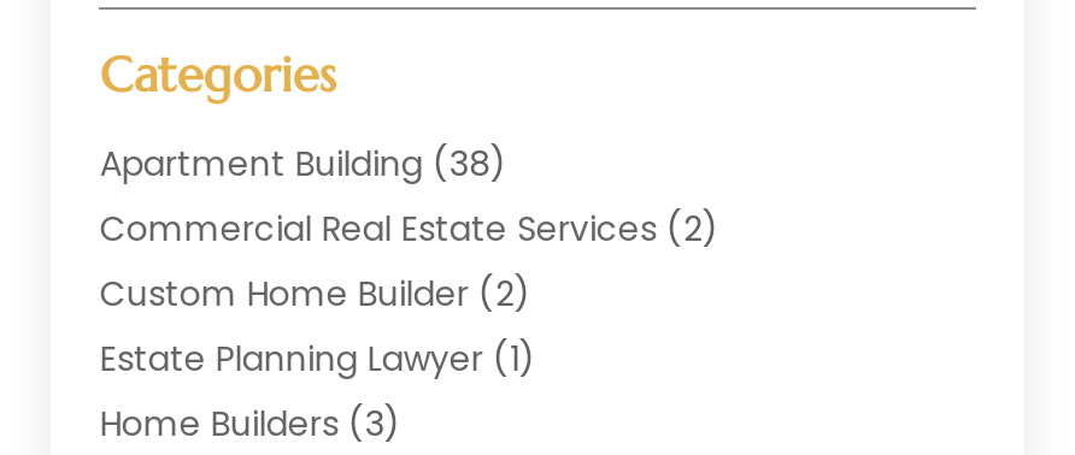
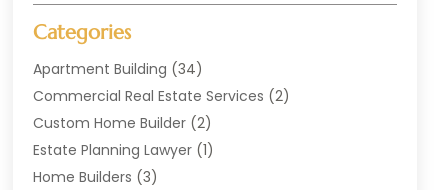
[100,138,507,187] Apartment Building (38) -> [33,58,203,78] Apartment Building (34)

